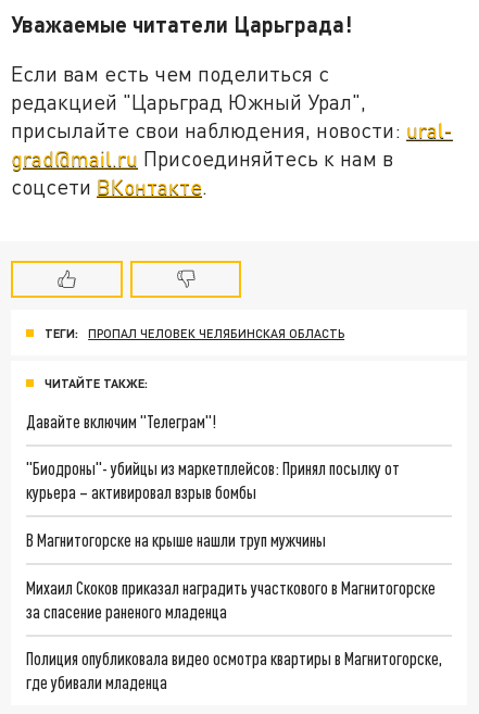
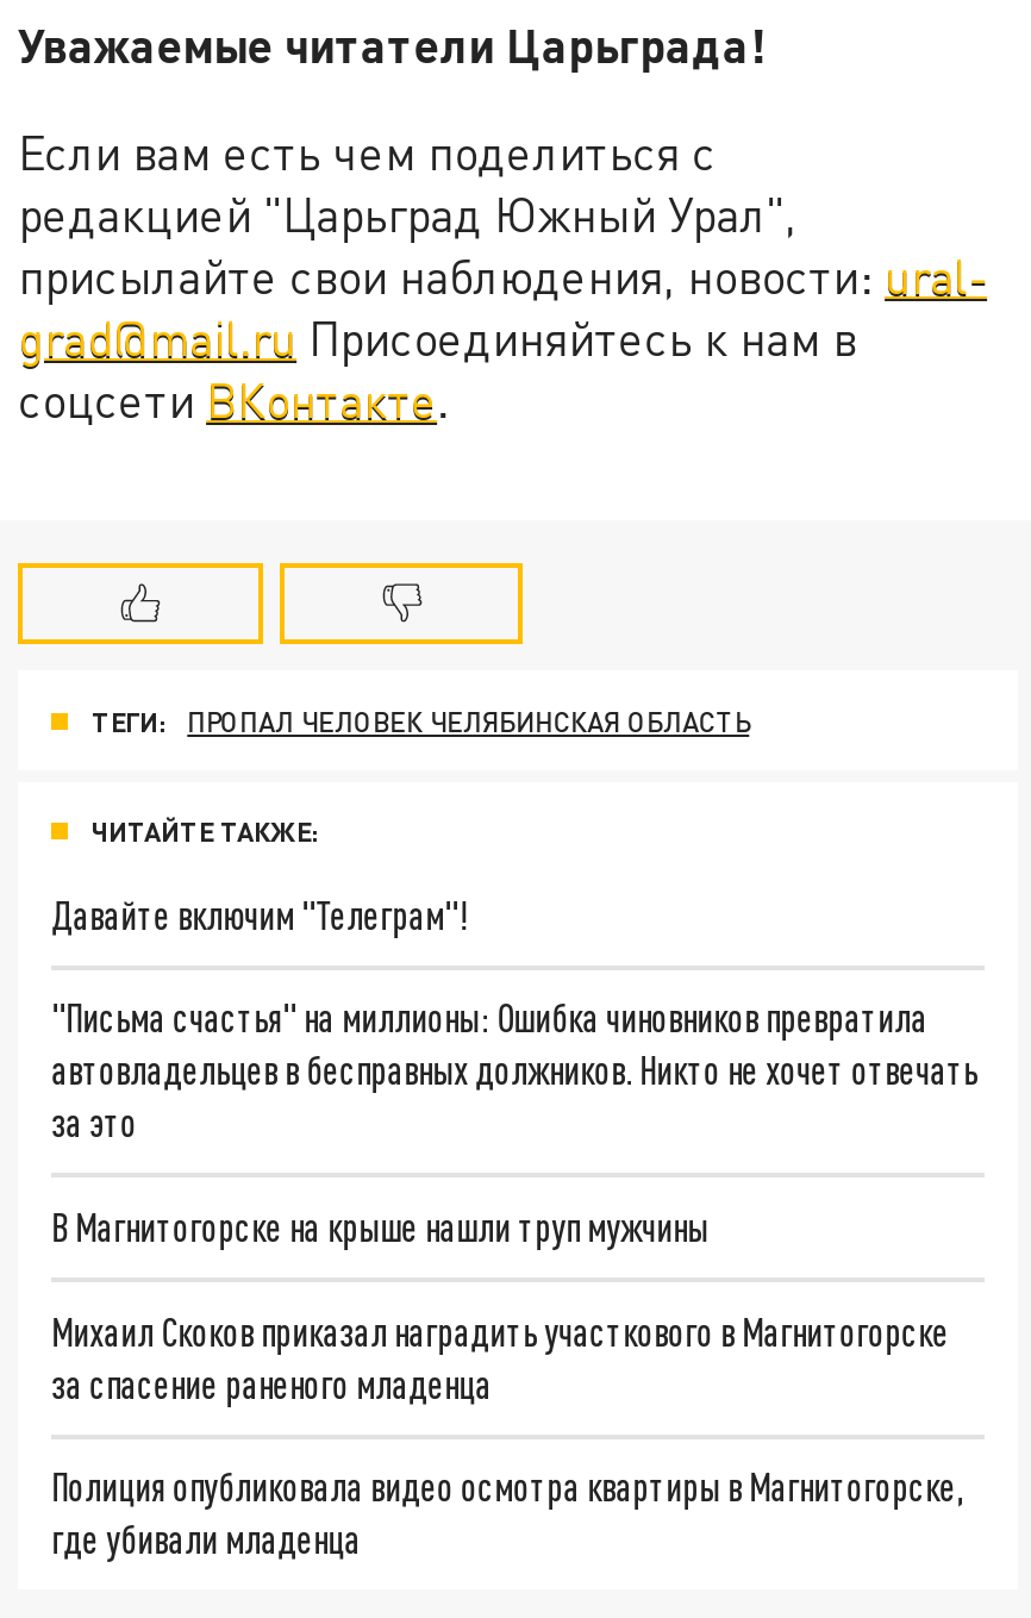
[26,458,400,502] "Биодроны"- убийцы из маркетплейсов: Принял посылку от | курьера – активировал взрыв бомбы -> [51,995,978,1145] "Письма счастья" на миллионы: Ошибка чиновников превратила | автовладельцев в бесправных должников. Никто не хочет отвечать | за это

